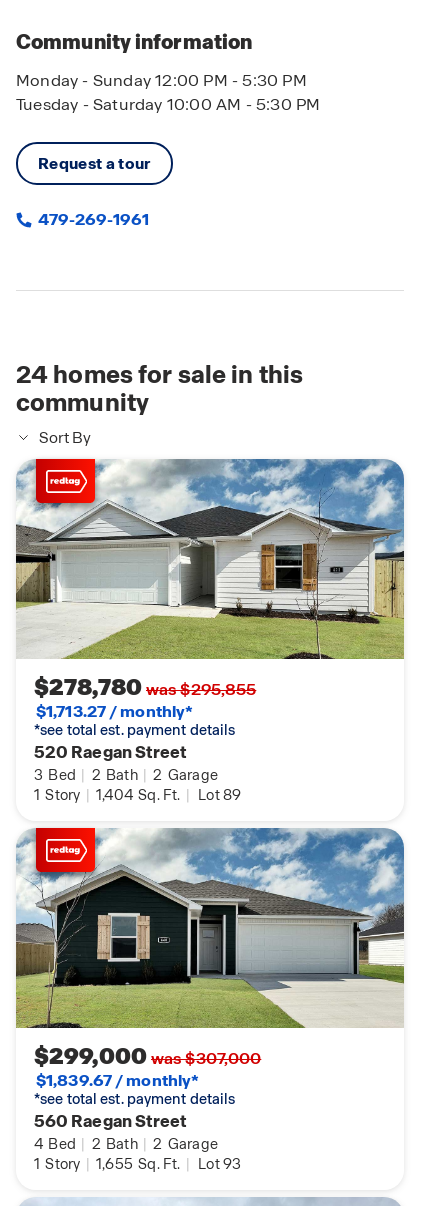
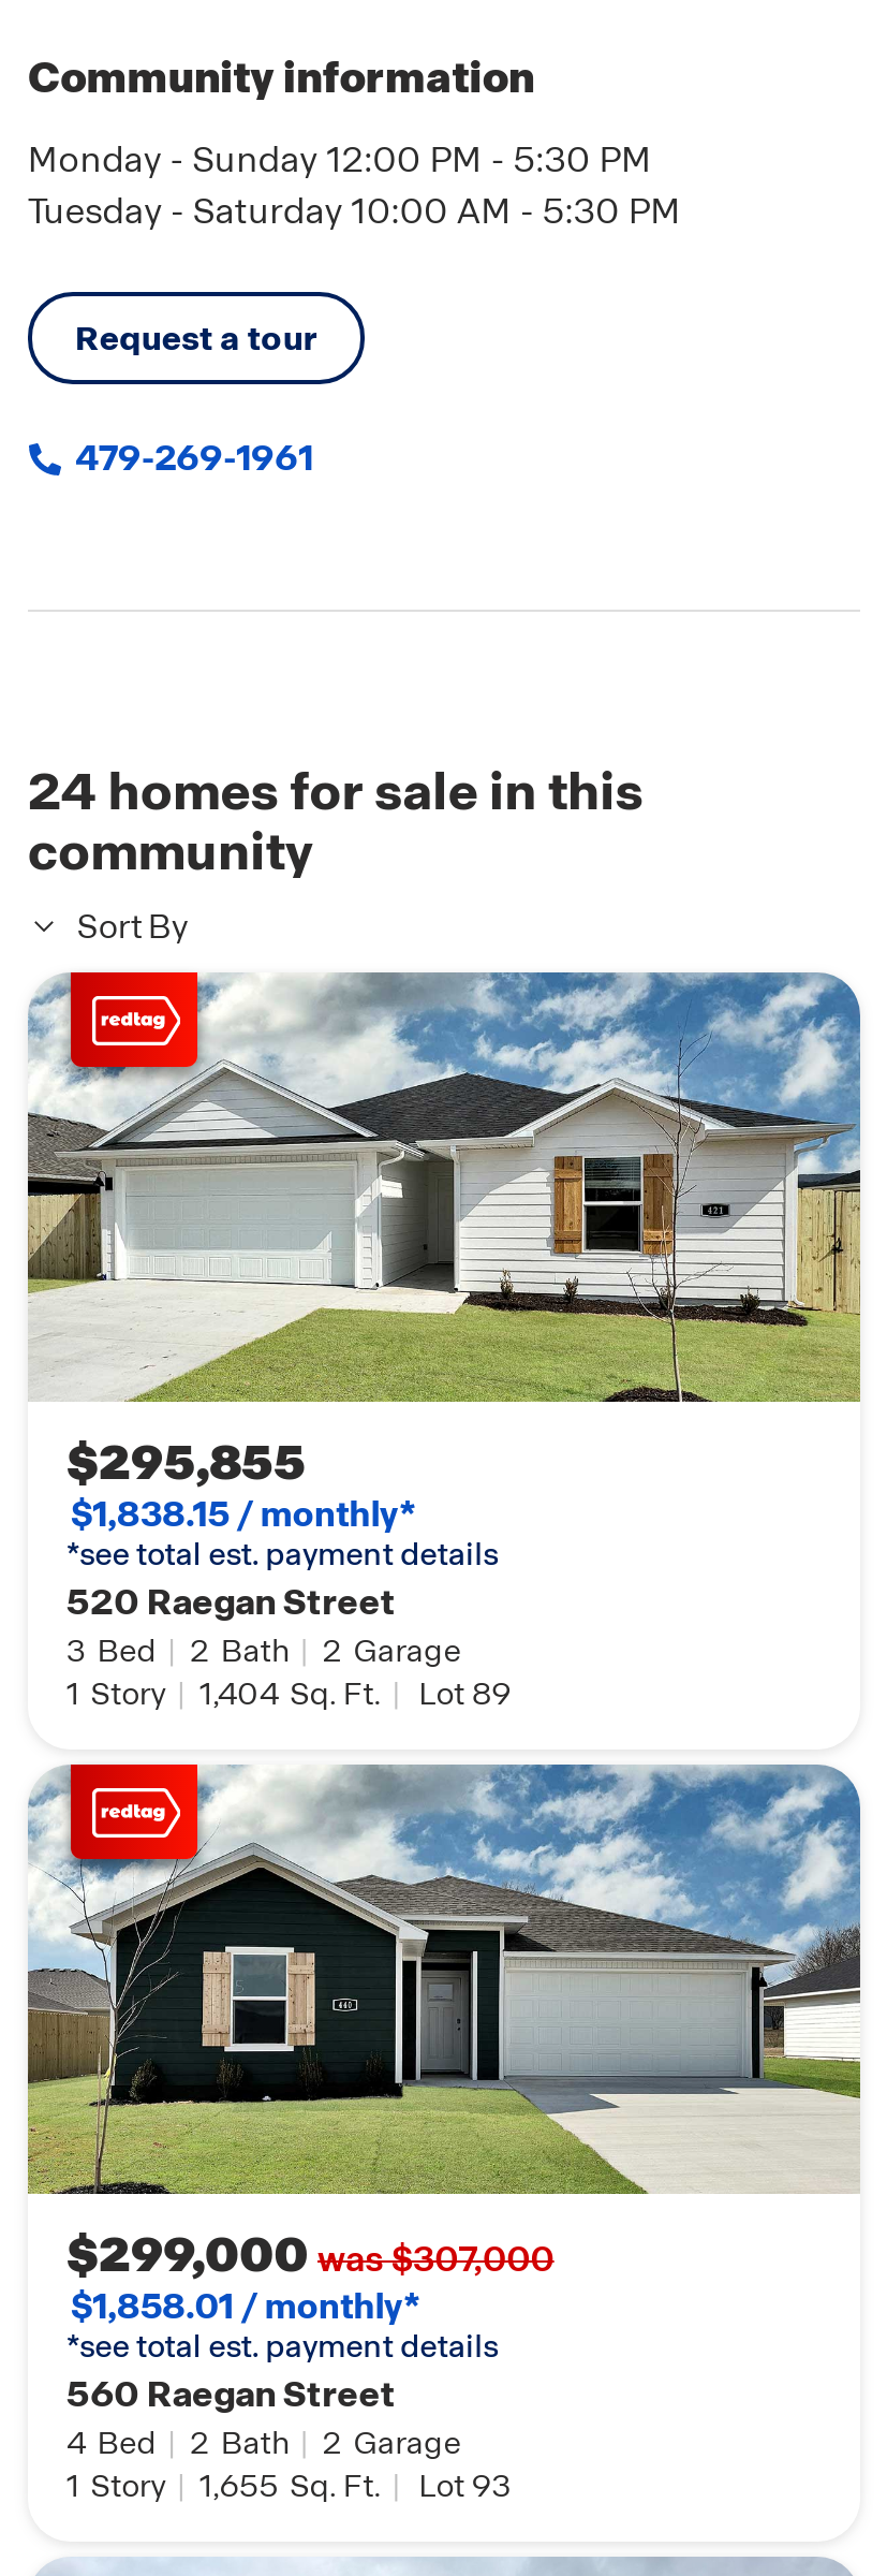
[34,673,256,722] $278,780 was $295,855 | $1,713.27 / monthly* -> [66,1432,417,1537] $295,855 | $1,838.15 / monthly*
[36,1070,199,1091] $1,839.67 / monthly* -> [71,2284,421,2330] $1,858.01 / monthly*

